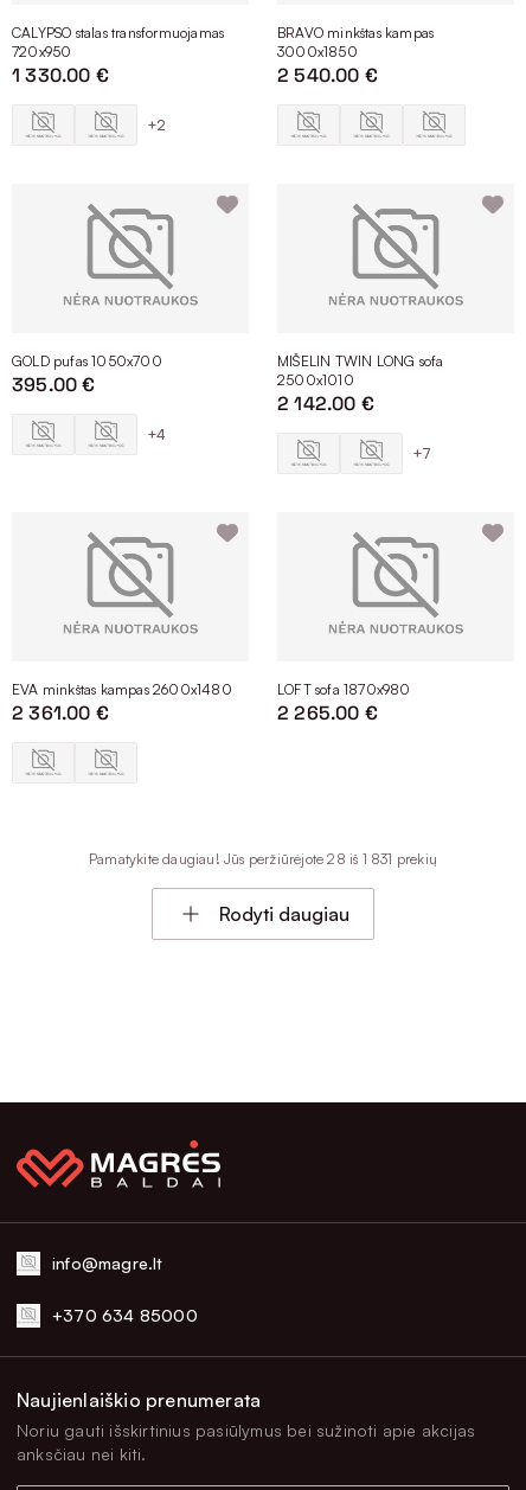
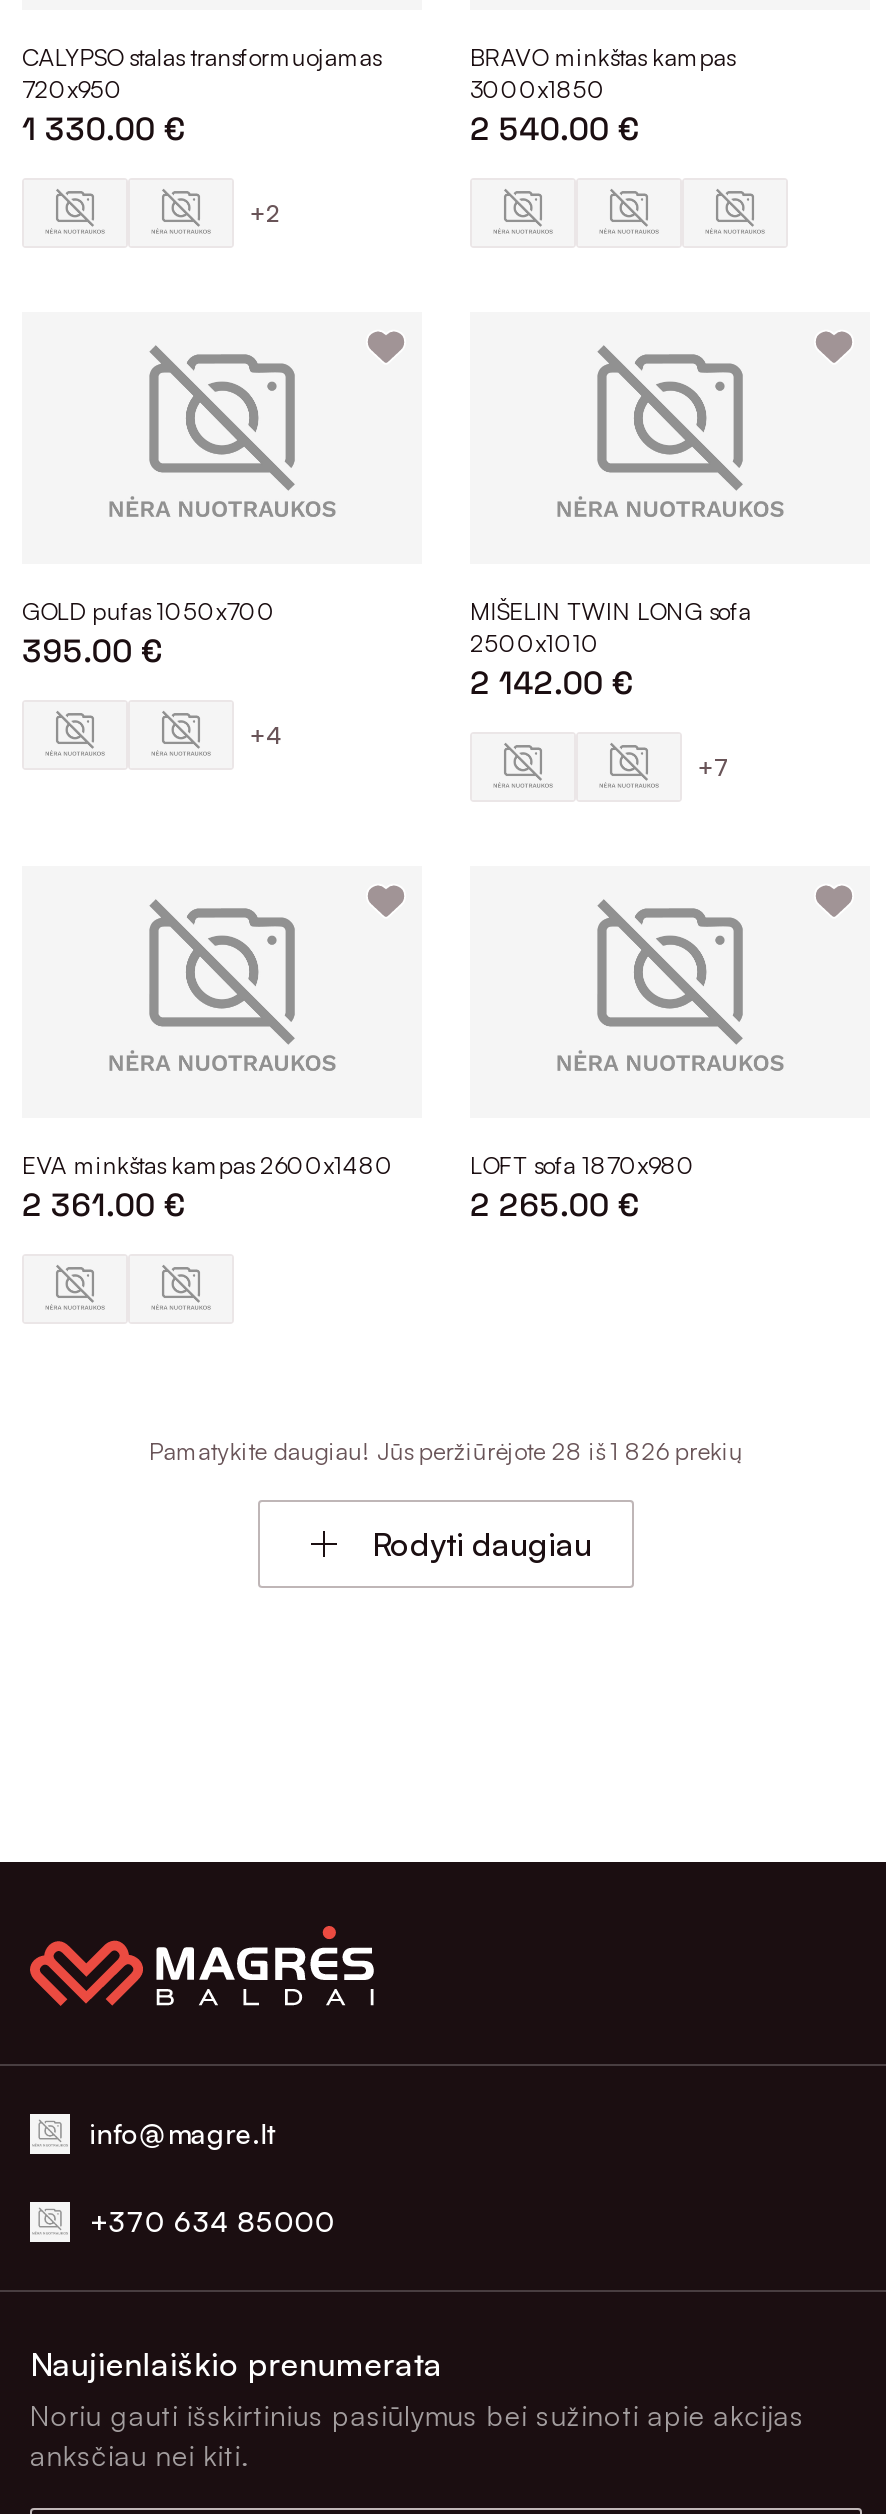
[89,850,437,868] Pamatykite daugiau! Jūs peržiūrėjote 28 iš 1 831 prekių -> [149,1436,743,1466] Pamatykite daugiau! Jūs peržiūrėjote 28 iš 1 826 prekių

